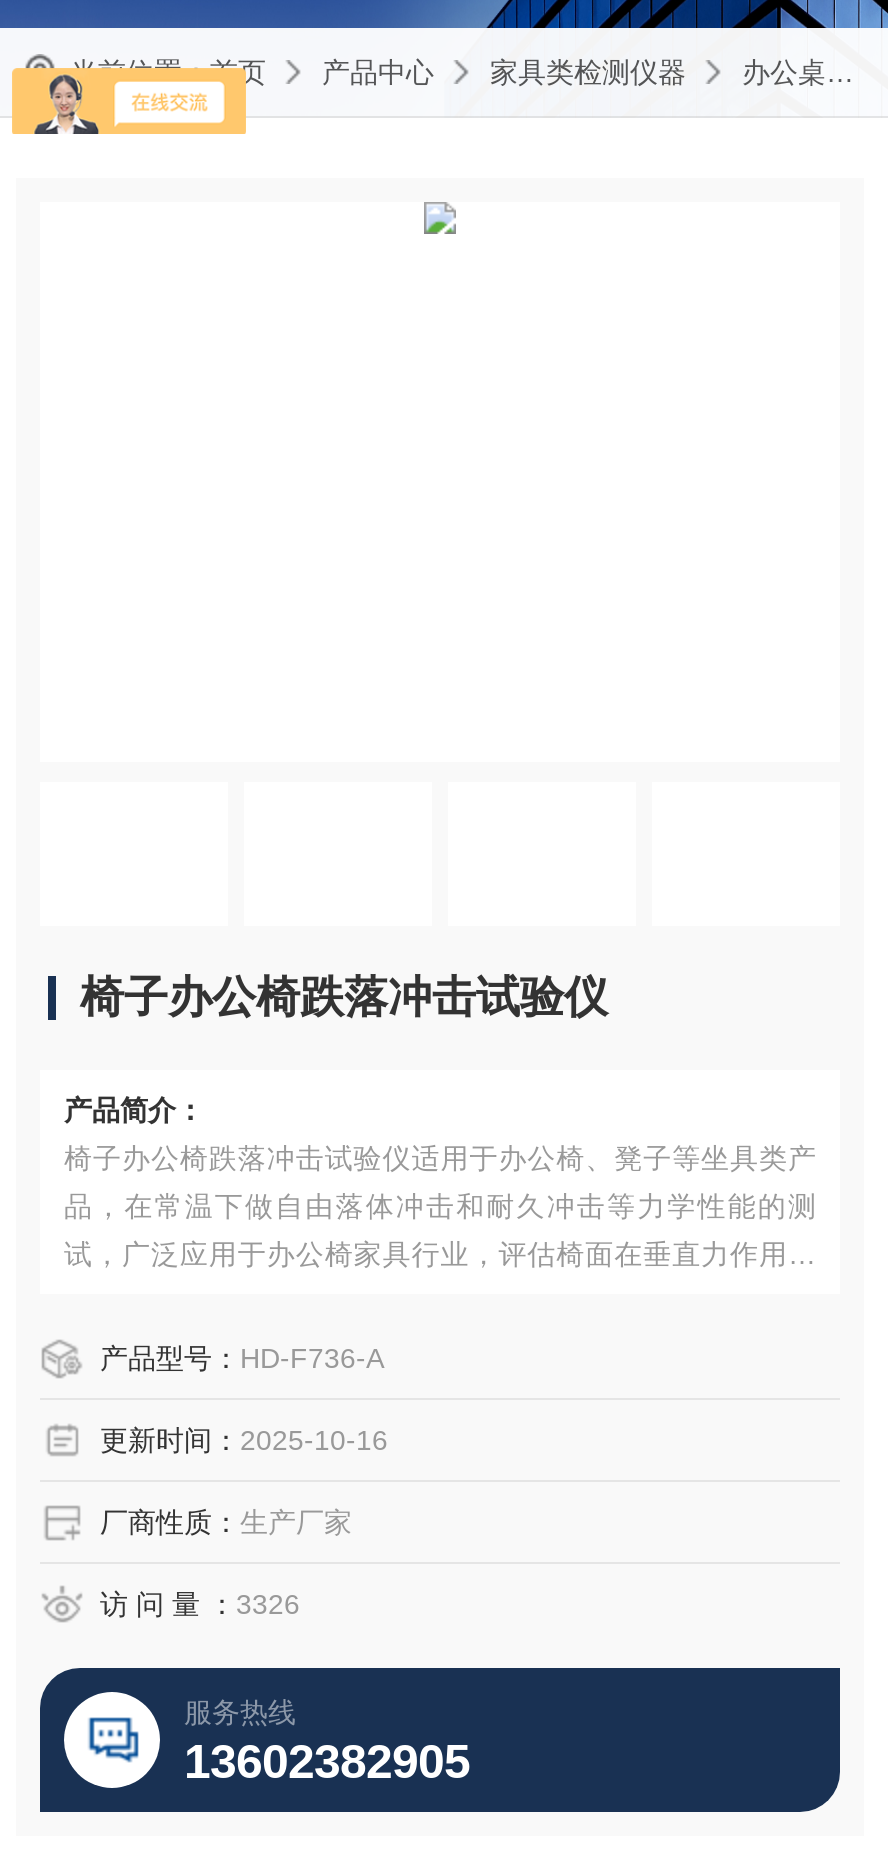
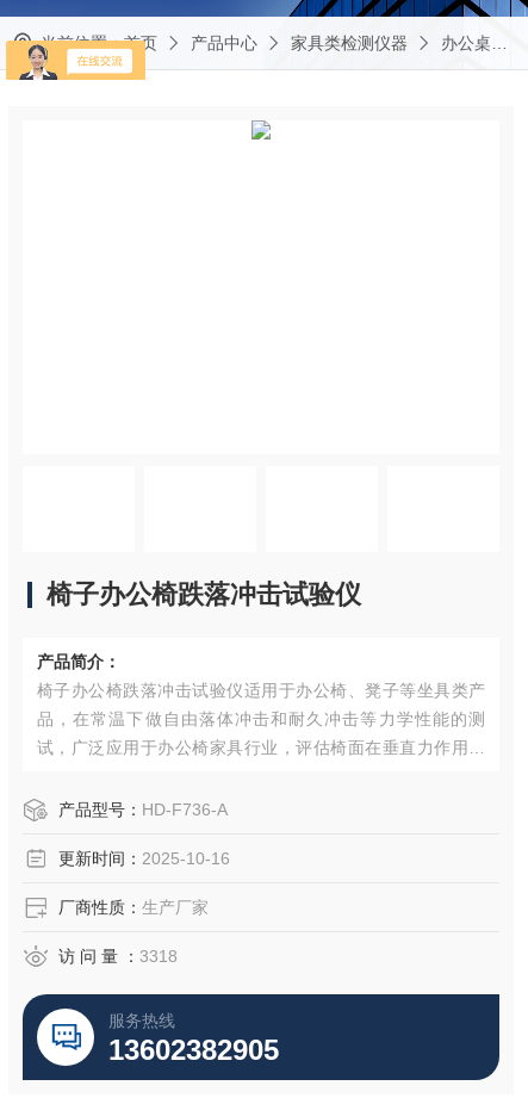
[100,1588,300,1620] 访 问 量 ：3326 -> [58,947,178,966] 访 问 量 ：3318

